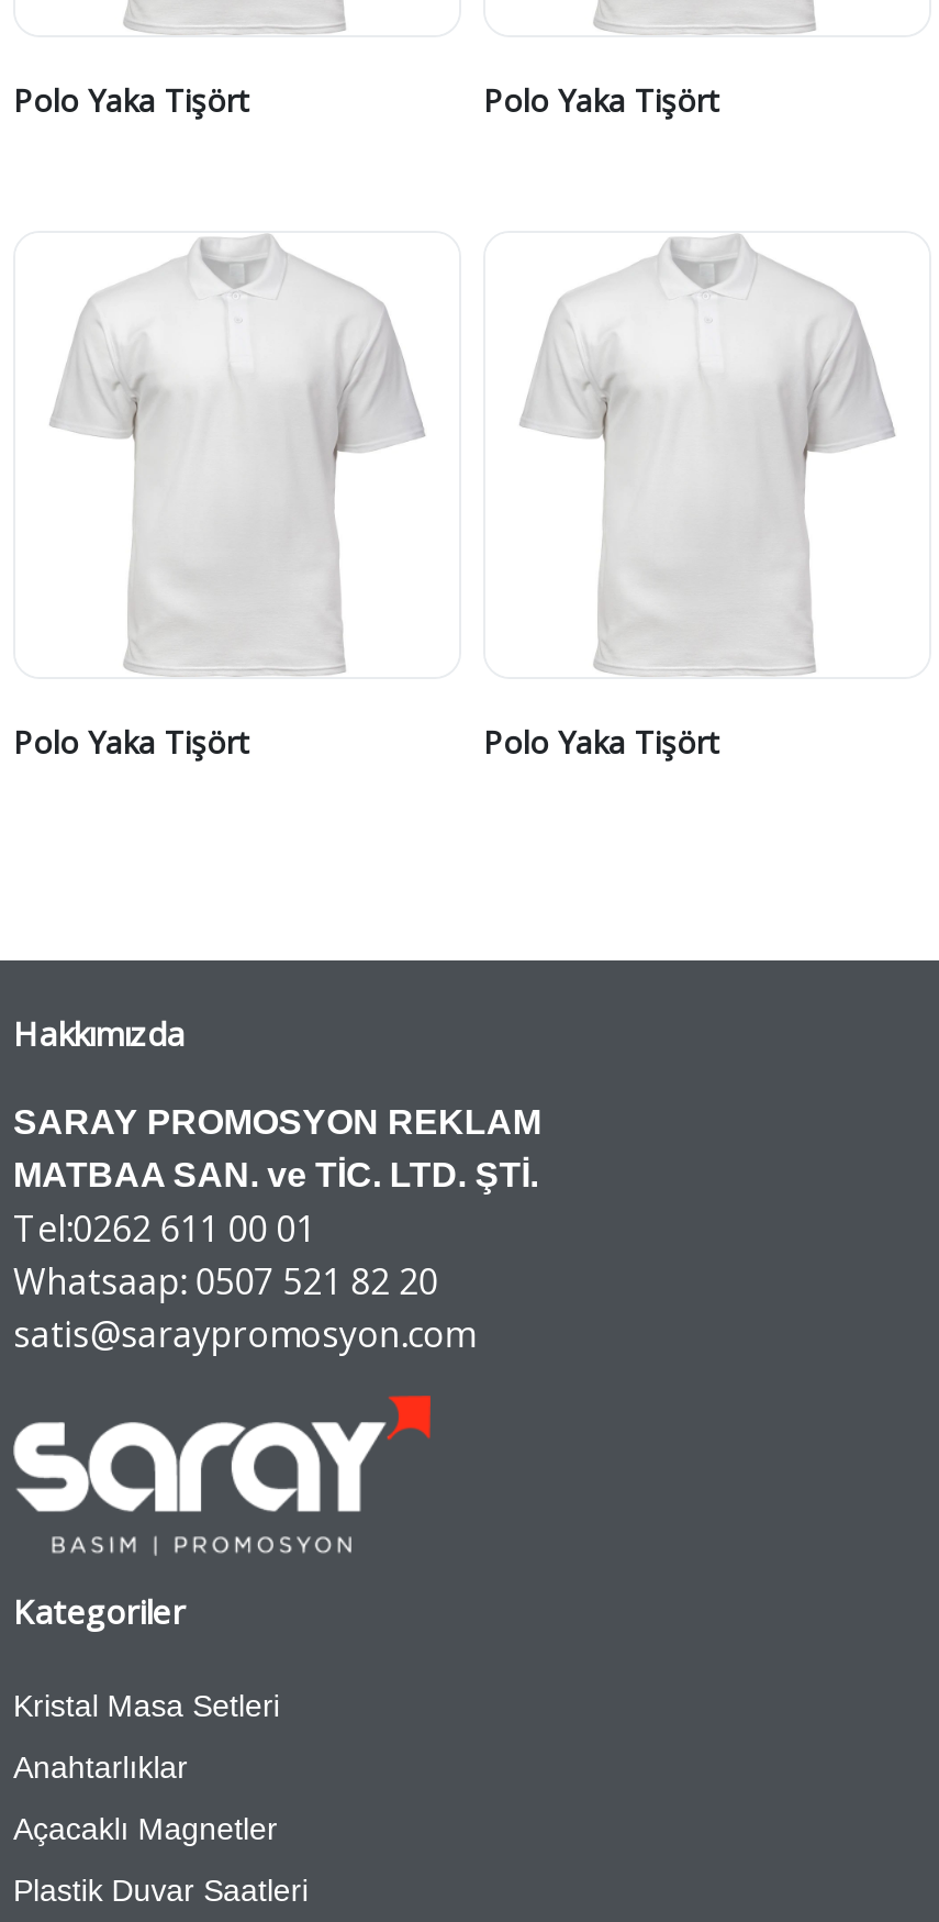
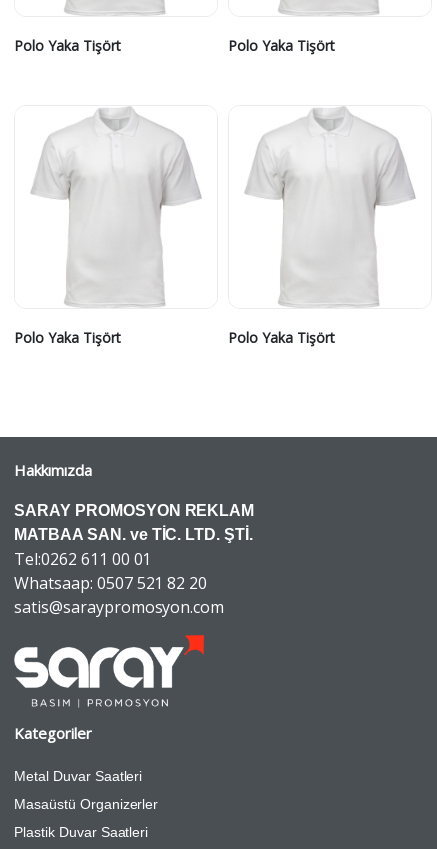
[13,1687,280,1846] Kristal Masa Setleri | Anahtarlıklar | Açacaklı Magnetler -> [14,768,158,812] Metal Duvar Saatleri | Masaüstü Organizerler

